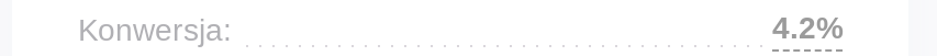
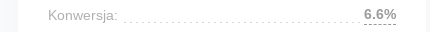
[772,10,843,45] 4.2% -> [364,6,396,22] 6.6%

